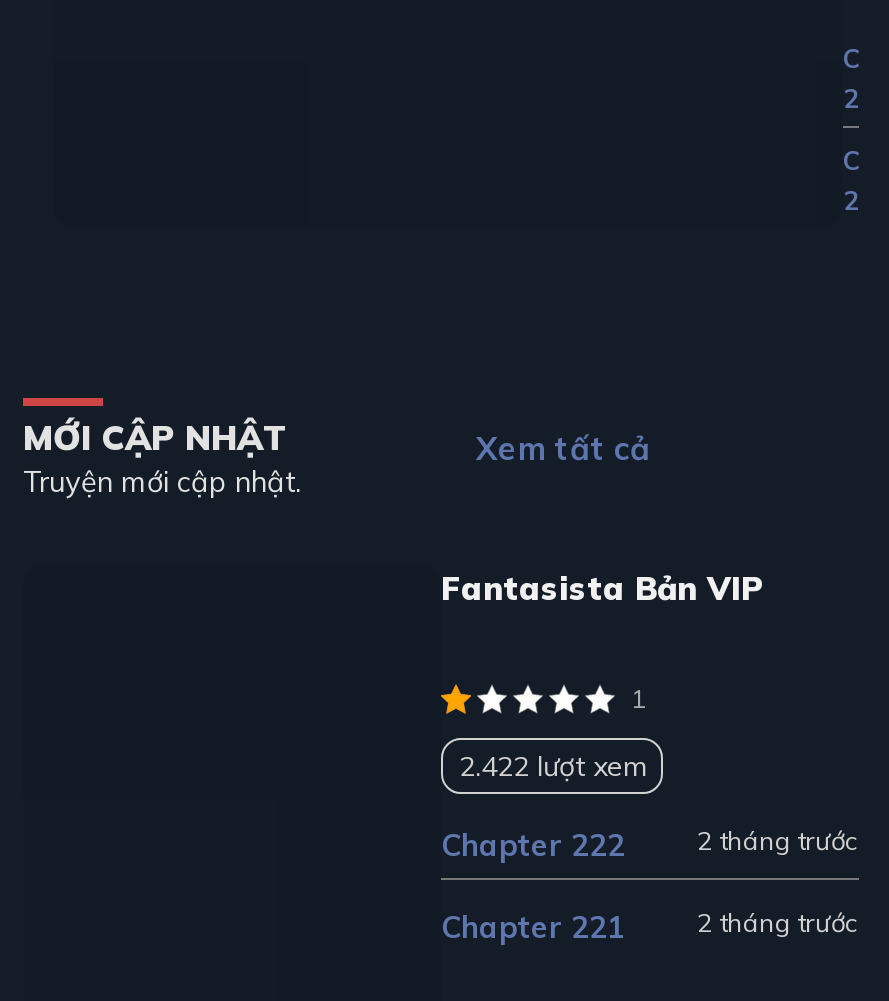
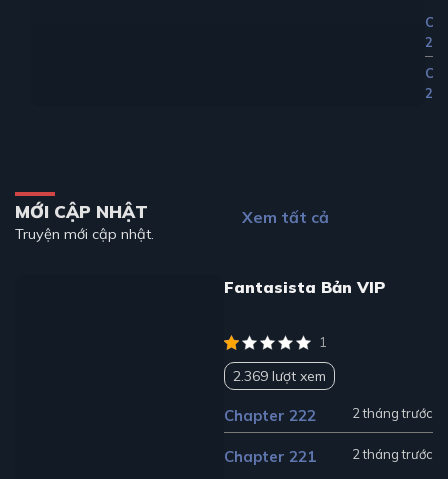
[459,748,645,784] 2.422 lượt xem -> [233,367,326,385] 2.369 lượt xem

